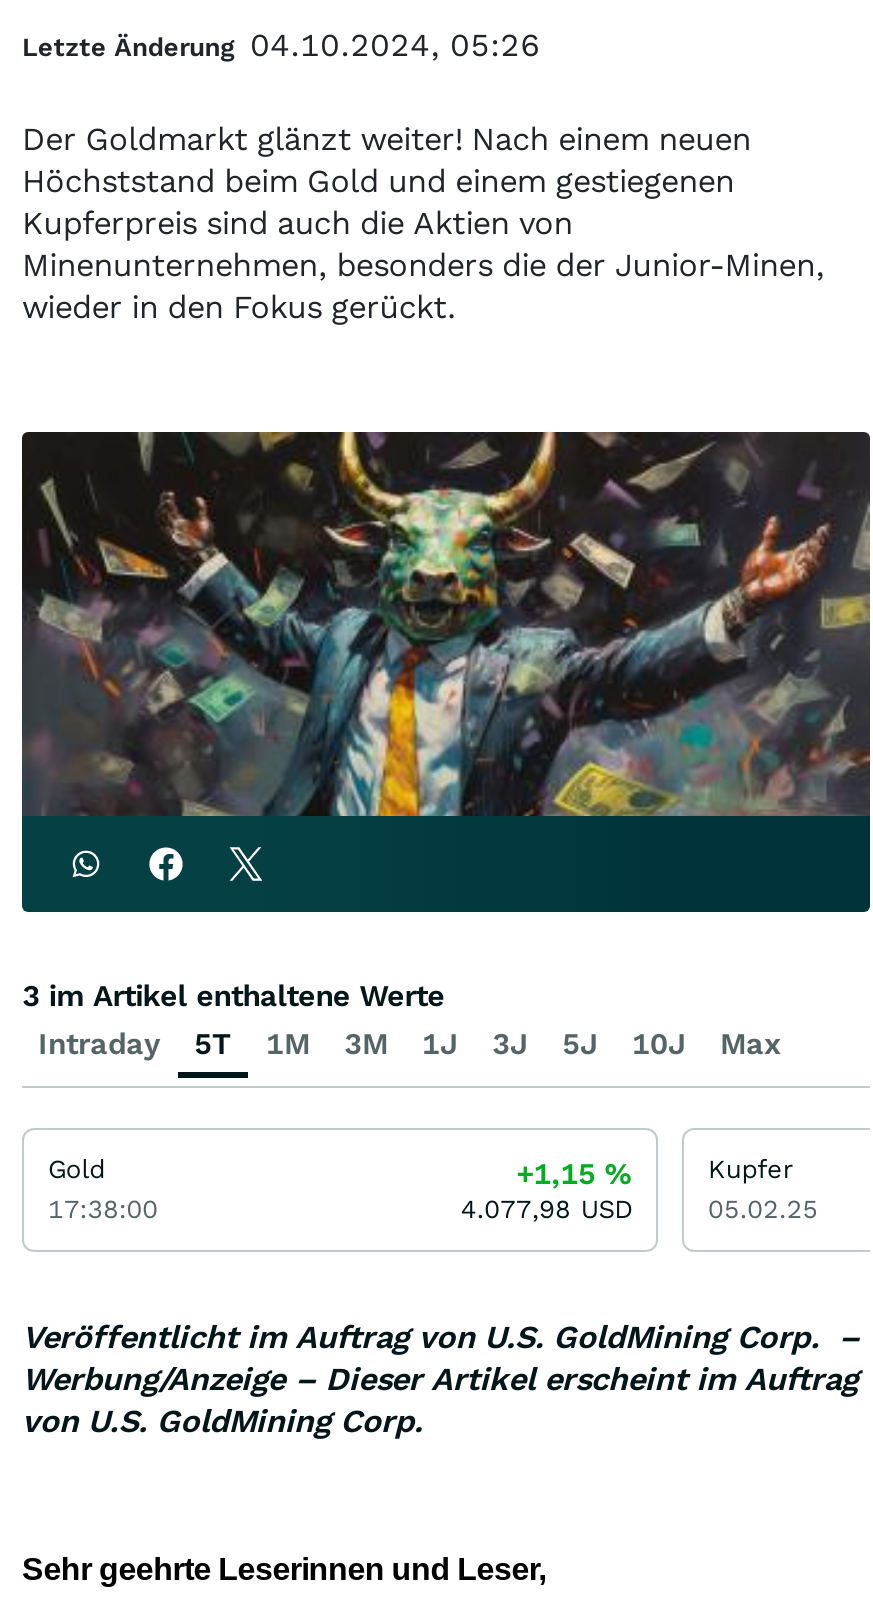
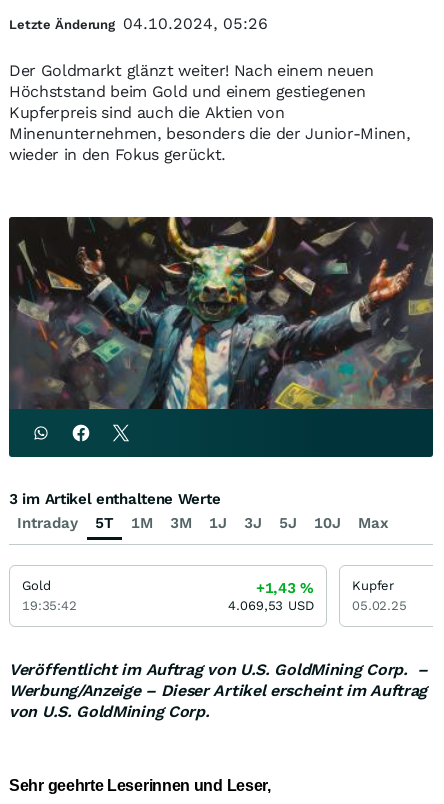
[516,1157,632,1193] +1,15% -> [256,579,314,597] +1,43%
[48,1195,158,1225] 17:38:00 -> [22,598,77,613] 19:35:42
[461,1195,632,1225] 4.077,98 USD -> [228,598,314,613] 4.069,53 USD

